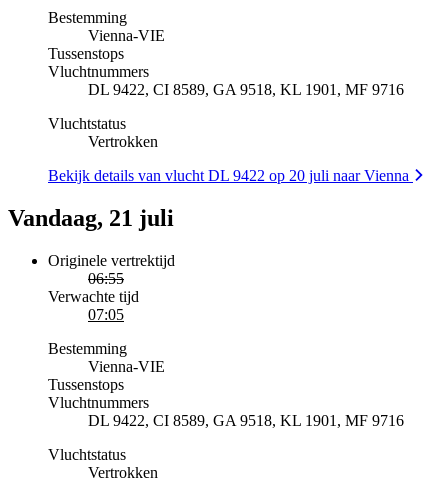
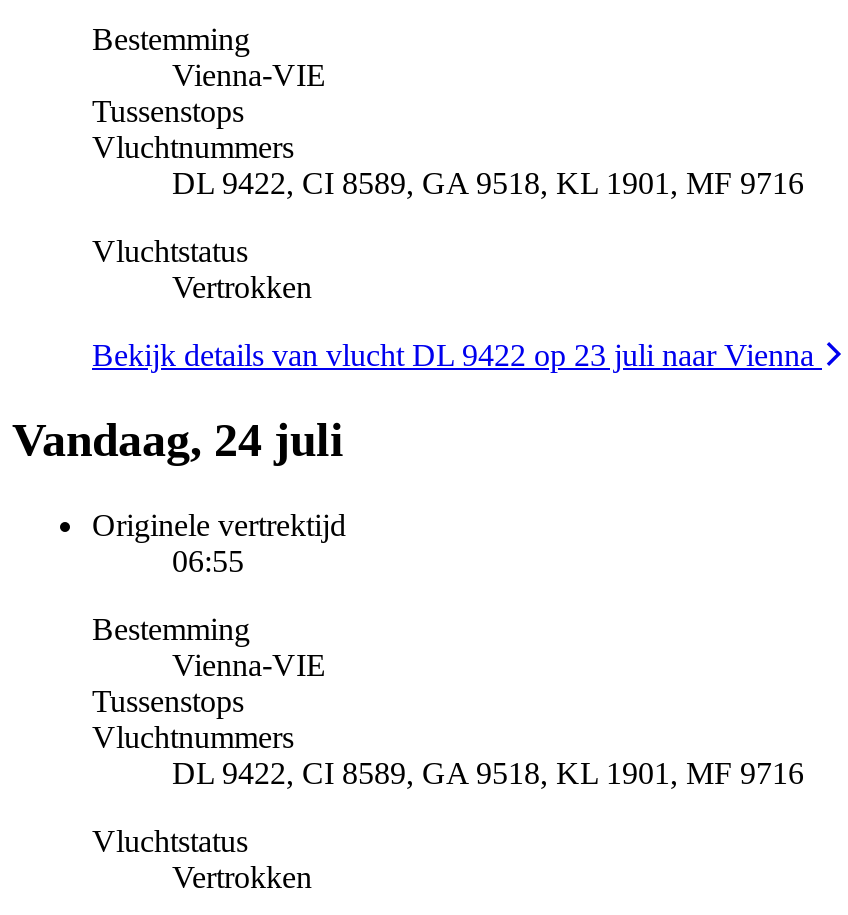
[48,167,413,184] Bekijk details van vlucht DL 9422 op 20 juli naar Vienna -> [92,337,822,371] Bekijk details van vlucht DL 9422 op 23 juli naar Vienna
[8,205,174,231] Vandaag, 21 juli -> [12,413,344,465] Vandaag, 24 juli
[48,287,139,322] Verwachte tijd | 07:05 -> none

